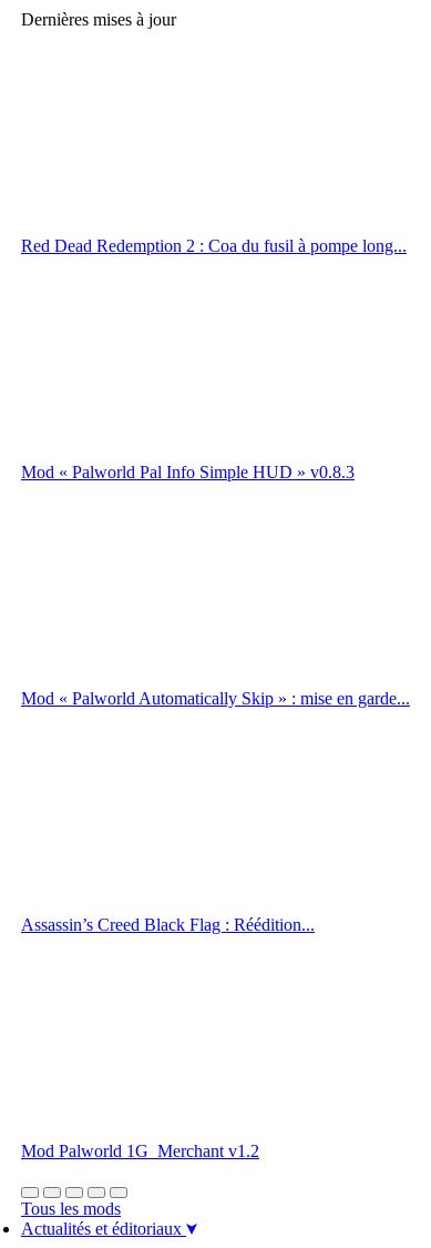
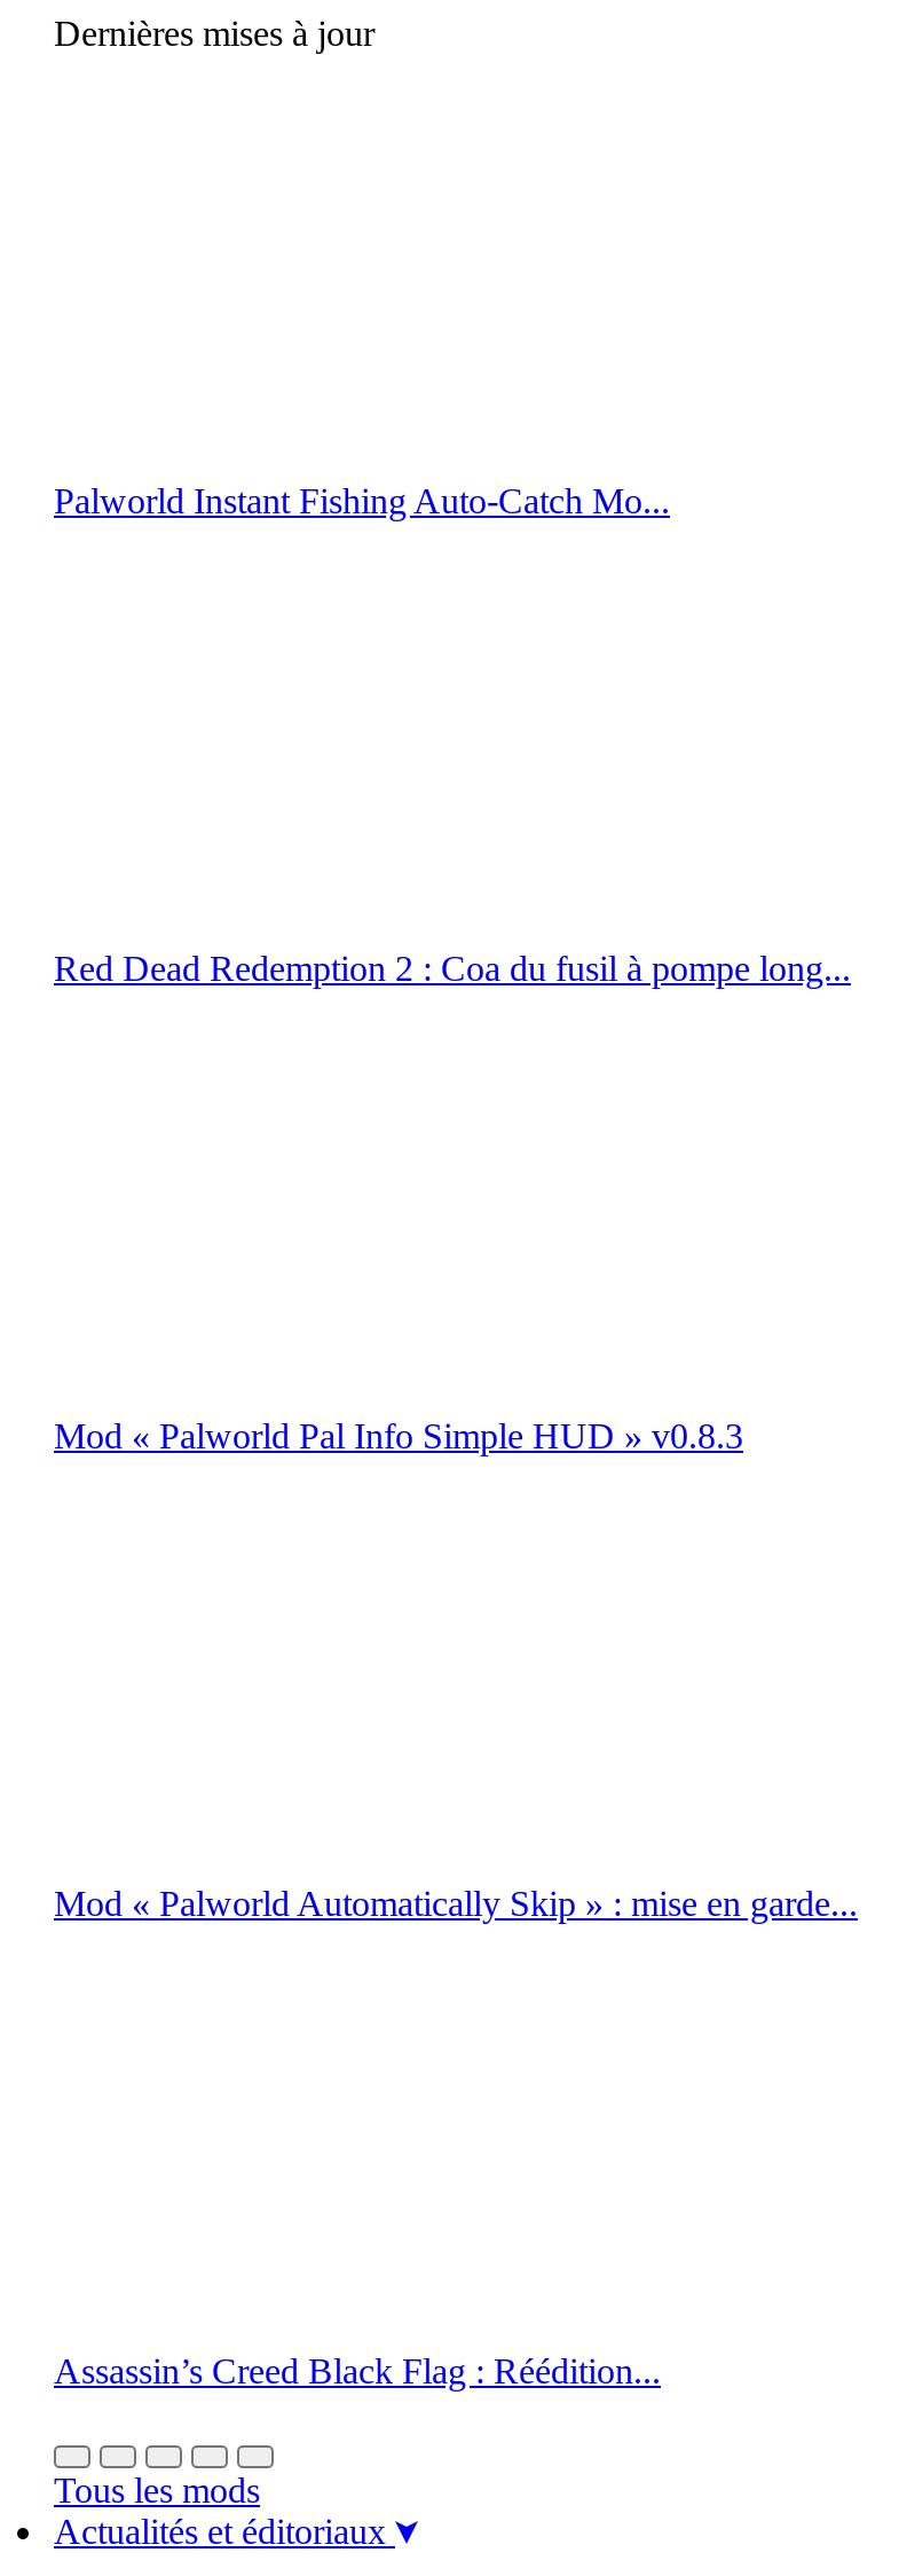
none -> [54,481,670,520] Palworld Instant Fishing Auto-Catch Mo...
moved [21,236,410,934] -> [54,949,858,2390]: Red Dead Redemption 2 : Coa du fusil à pompe long... | Mod « Palworld Pal Info Simple HUD » v0.8.3 | Mod « Palworld Automatically Skip » : mise en garde... | Assassin’s Creed Black Flag : Réédition...
[21,1142,259,1160] Mod Palworld 1G_Merchant v1.2 -> none

